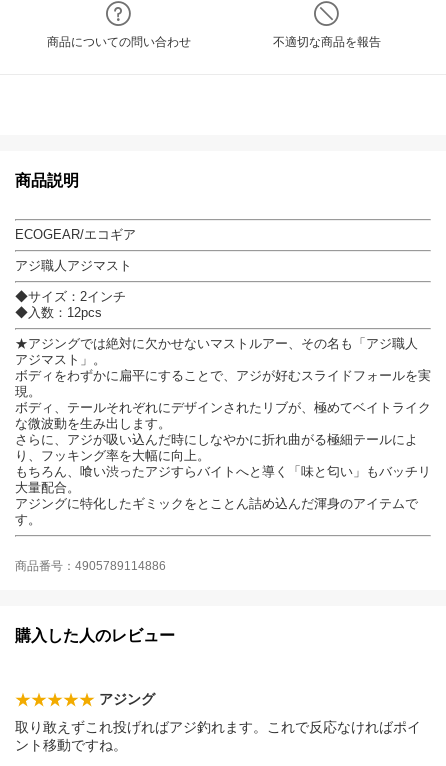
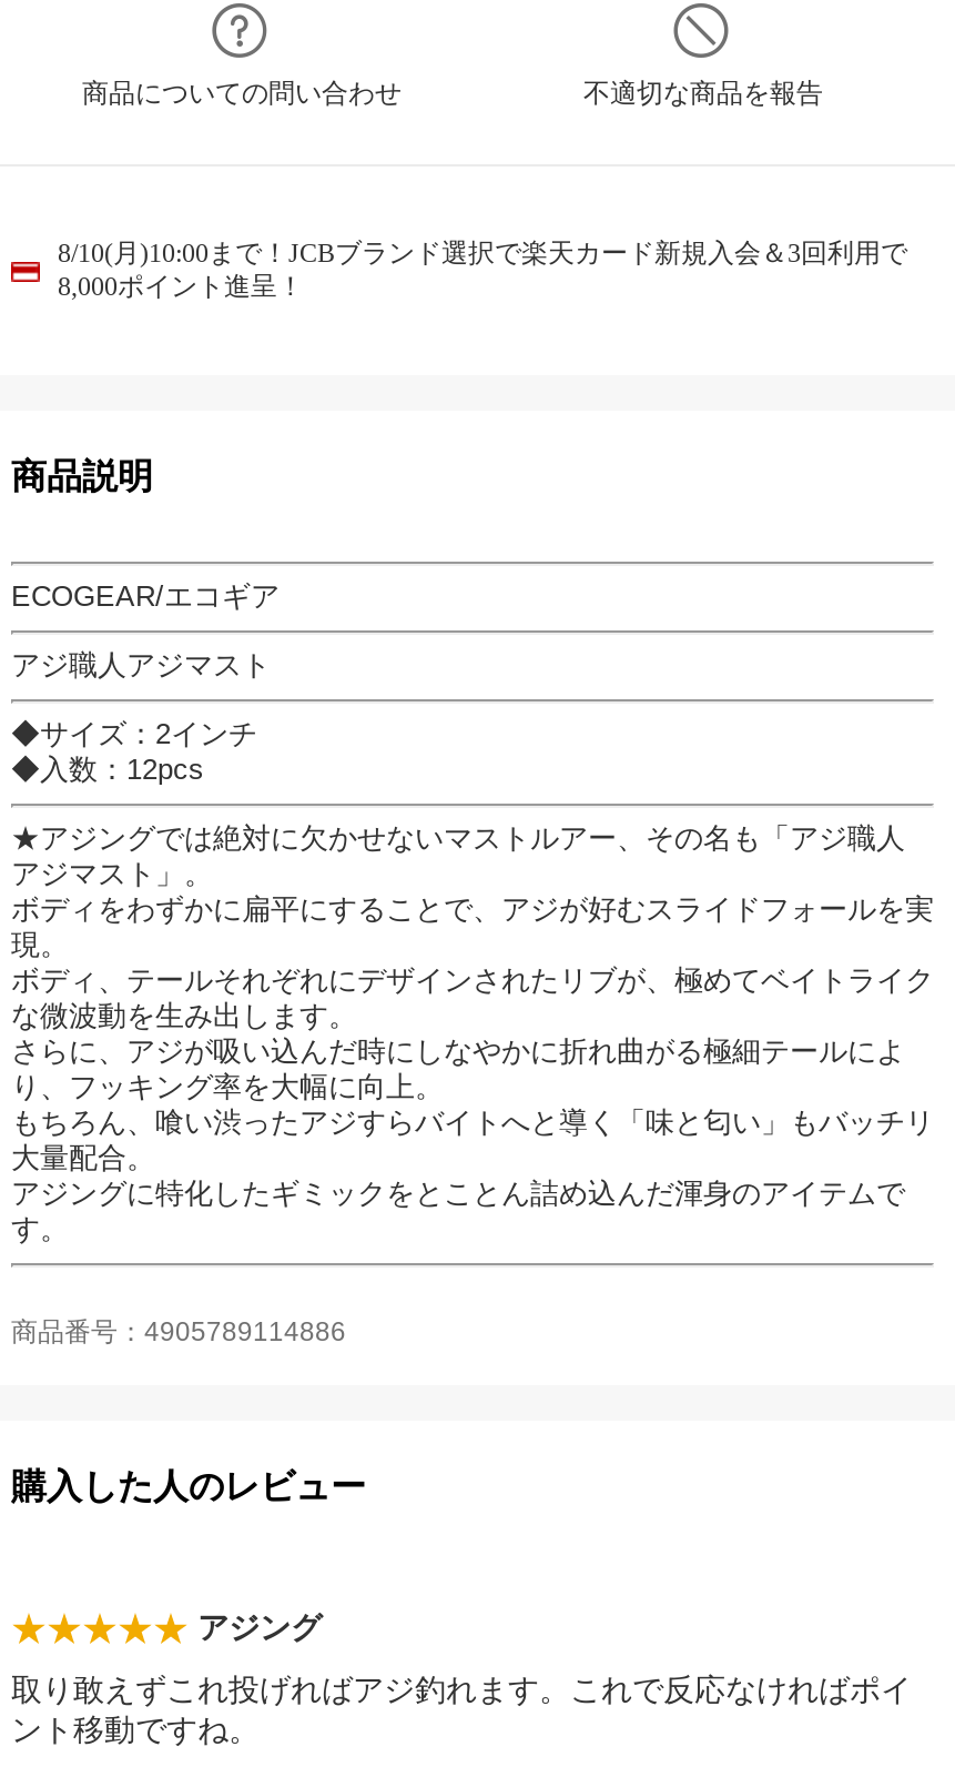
none -> [58,238,907,302] 8/10(月)10:00まで！JCBブランド選択で楽天カード新規入会＆3回利用で | 8,000ポイント進呈！

